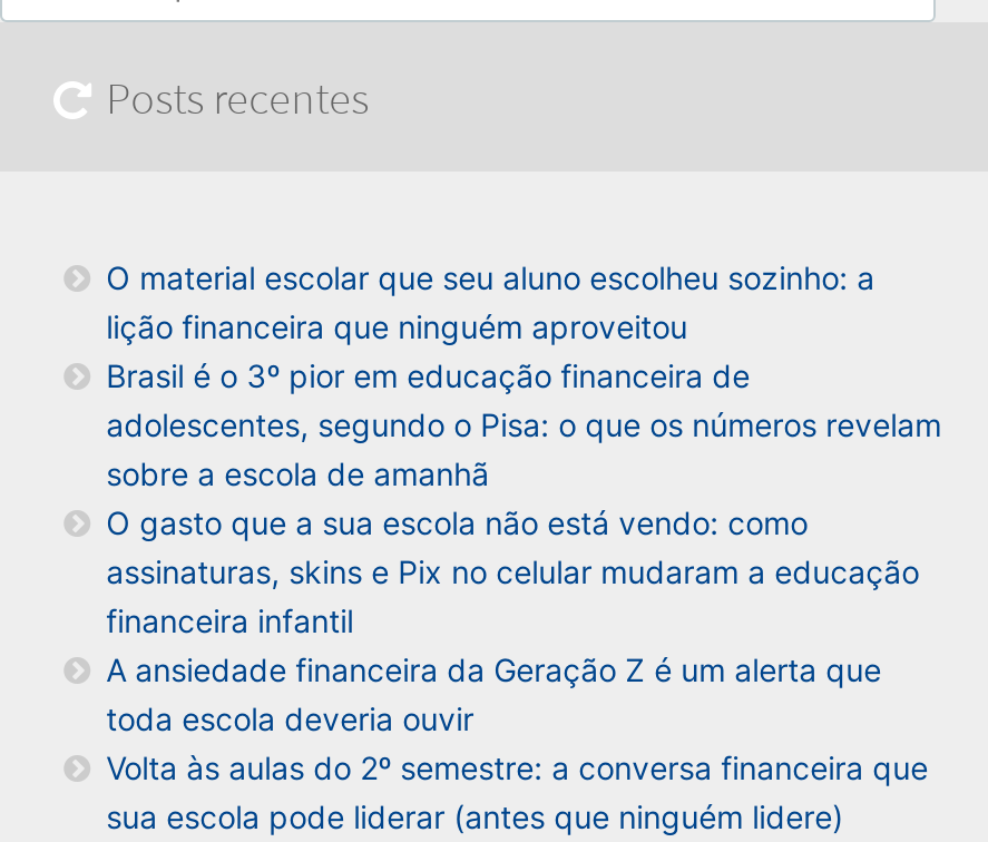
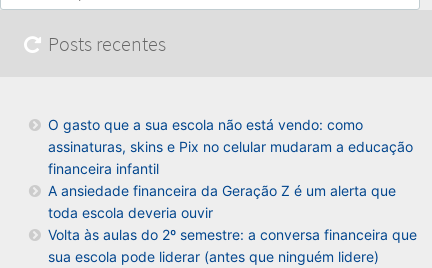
[106,258,941,491] O material escolar que seu aluno escolheu sozinho: a | lição financeira que ninguém aproveitou | Brasil é o 3º pior em educação financeira de | adolescentes, segundo o Pisa: o que os números revelam | sobre a escola de amanhã -> none

